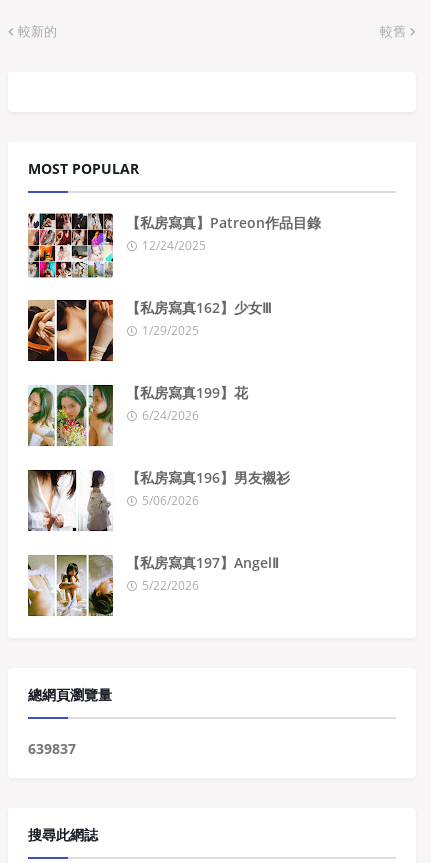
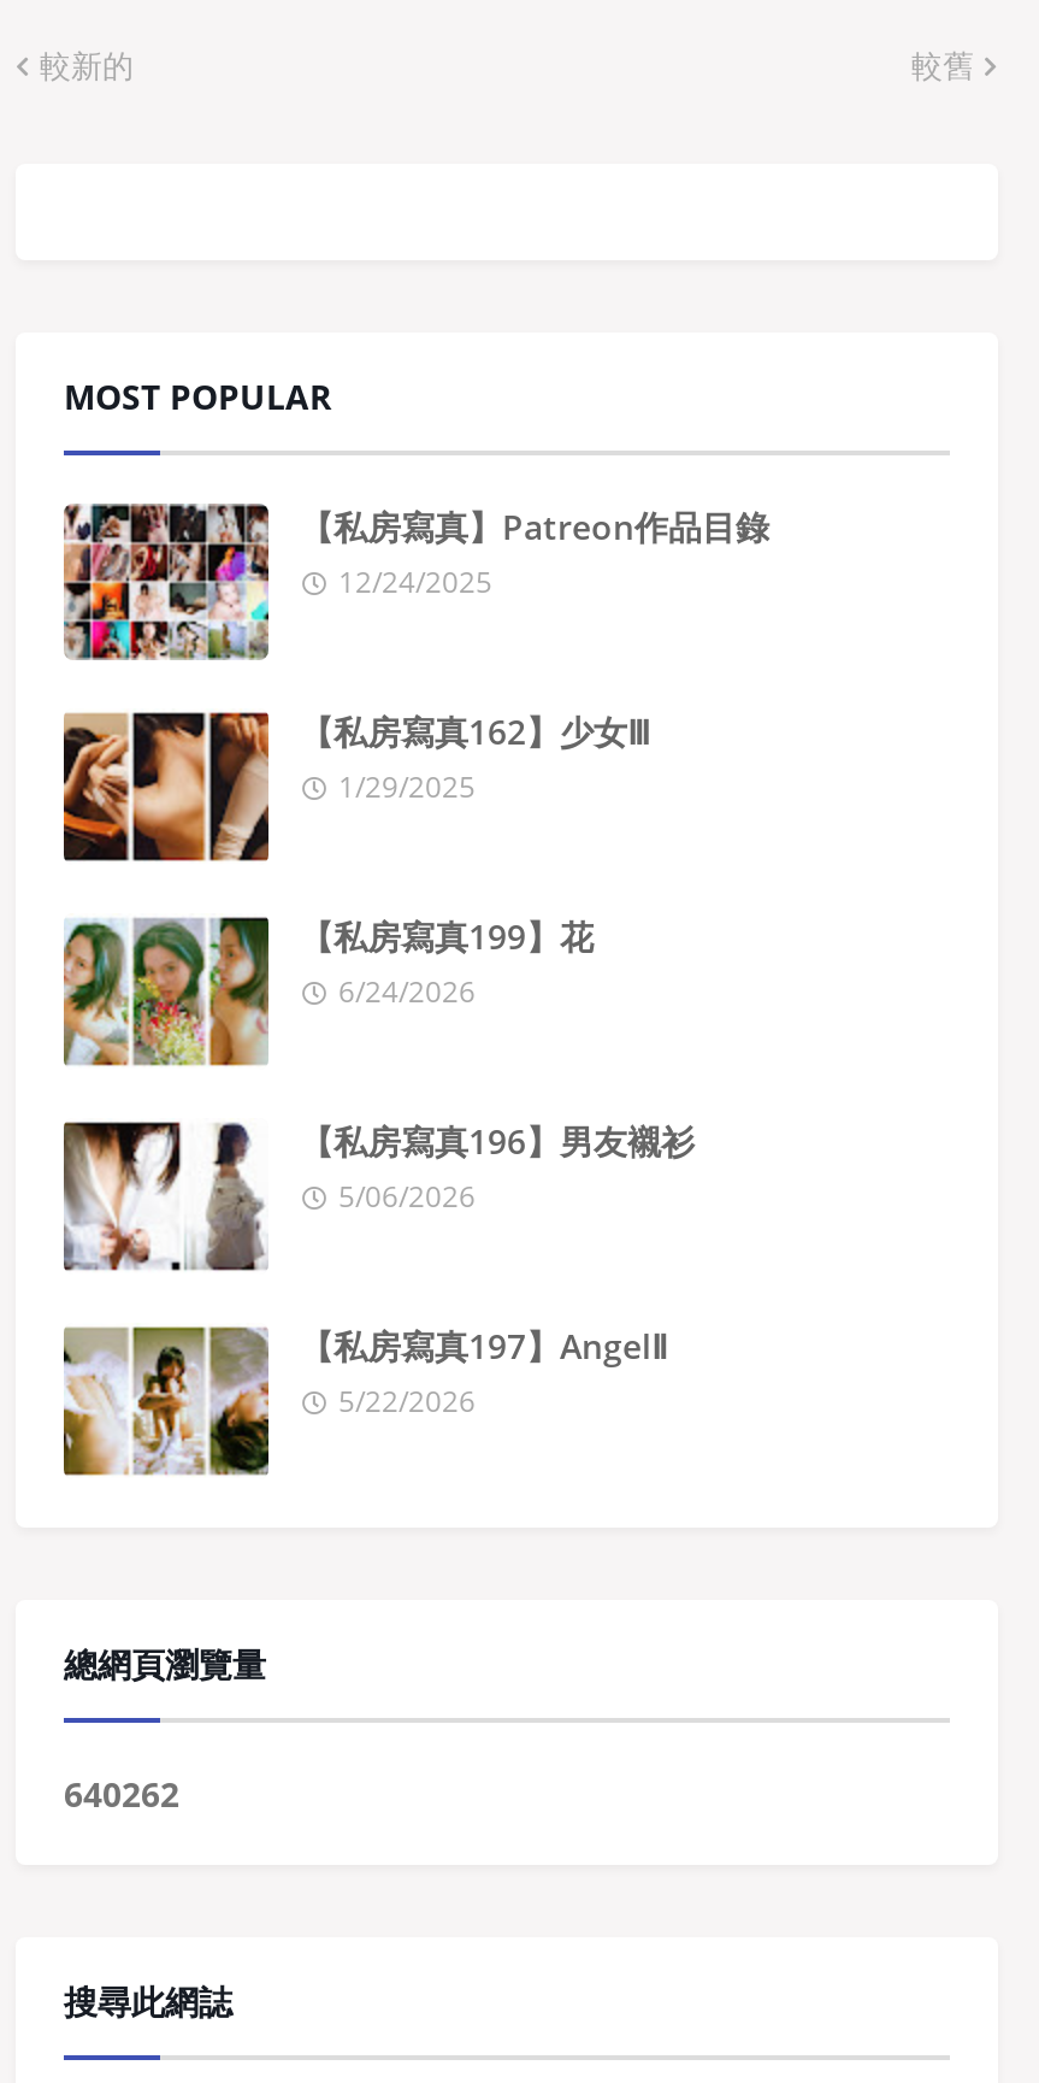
[28,739,76,758] 639837 -> [64,1772,179,1818] 640262

